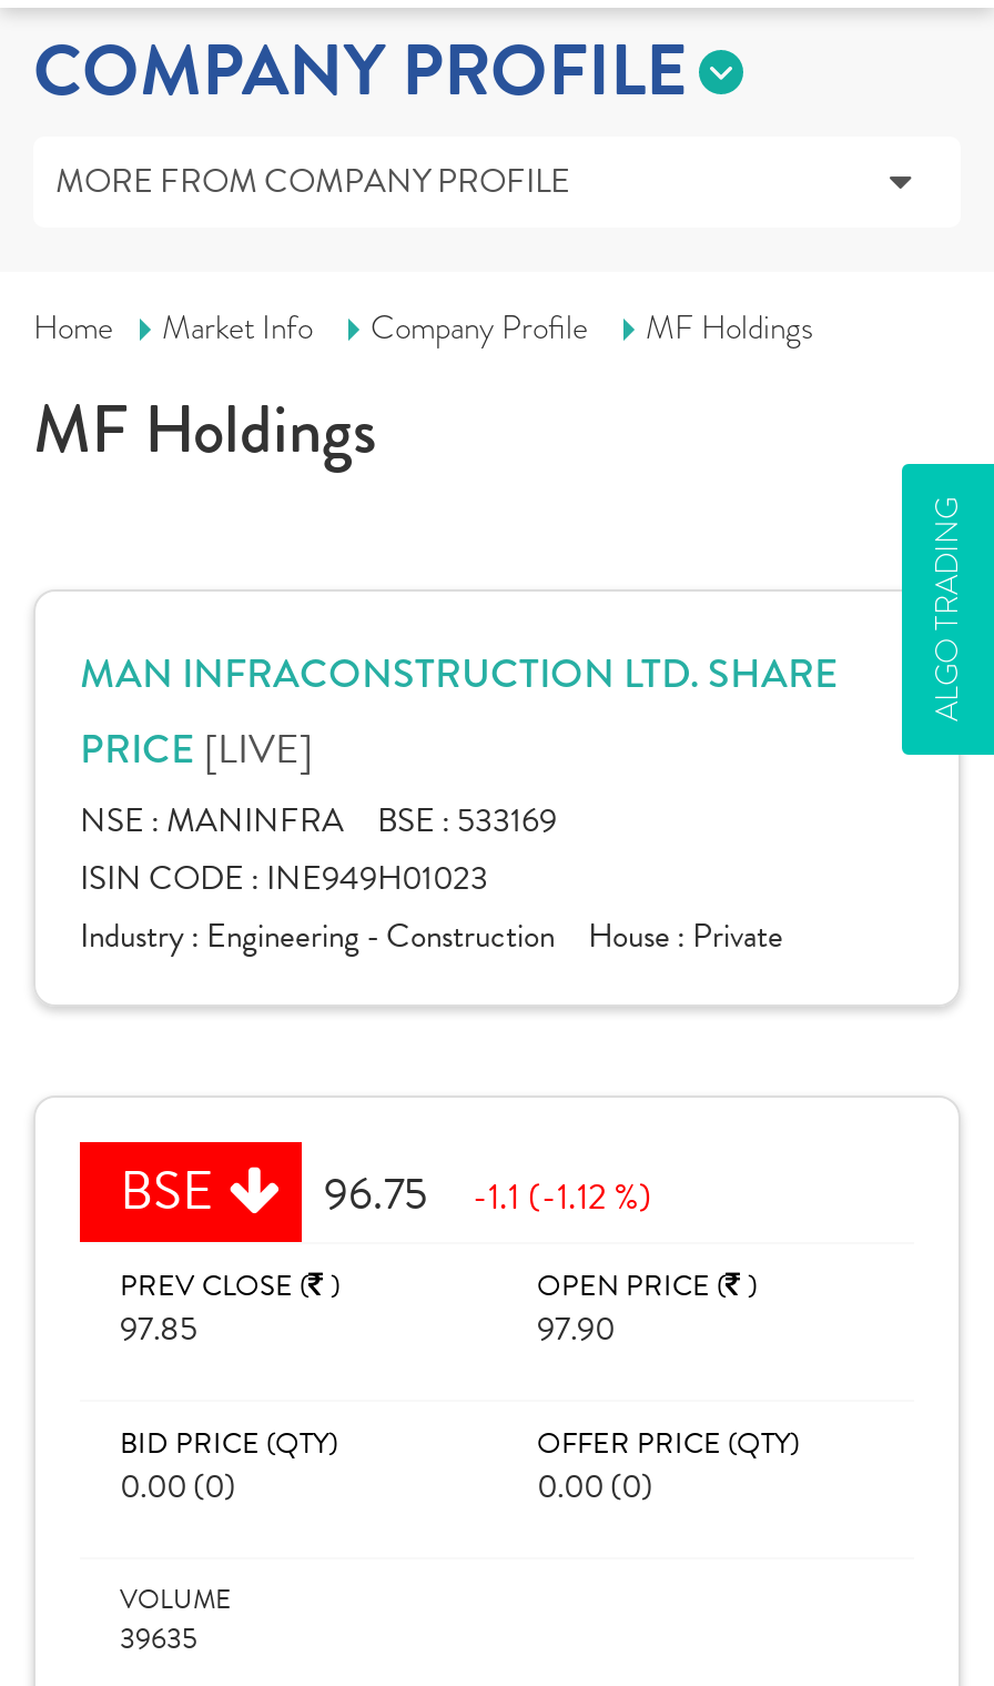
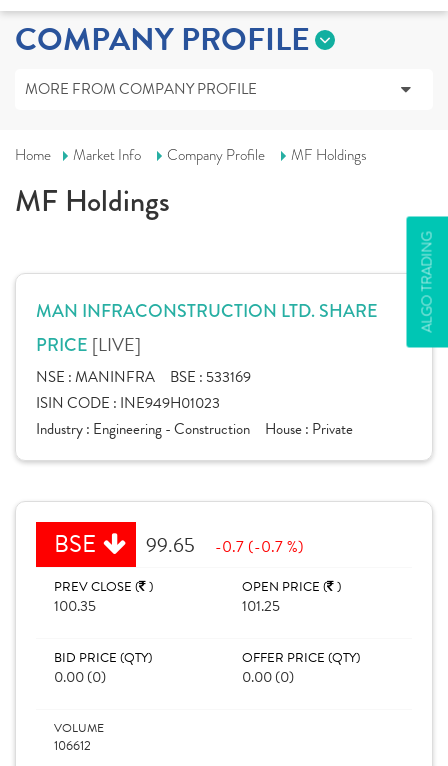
[324,1160,428,1226] 96.75 -> [146,530,195,560] 99.65
[473,1171,652,1224] -1.1 (-1.12 %) -> [215,535,304,559] -0.7 (-0.7 %)
[120,1304,197,1353] 97.85 -> [54,595,96,617] 100.35
[537,1304,615,1353] 97.90 -> [242,595,280,617] 101.25
[120,1617,197,1662] 39635 -> [54,736,91,756] 106612

